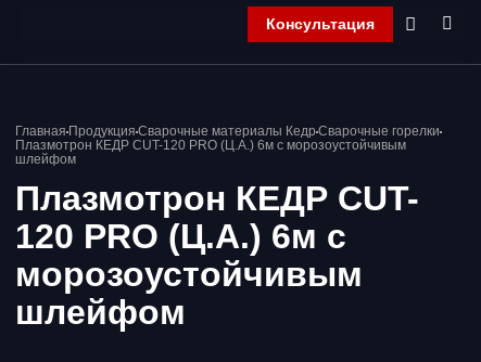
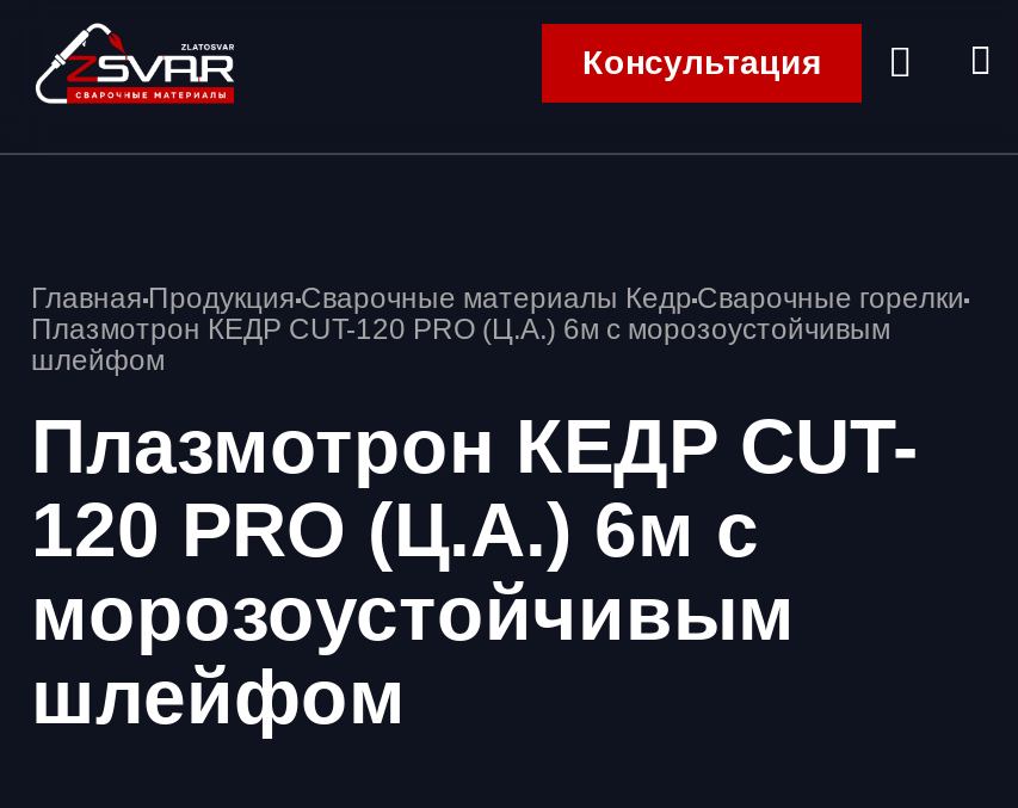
none -> [33,21,236,107] [image]

